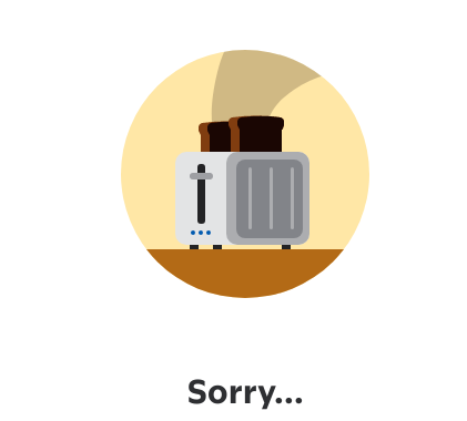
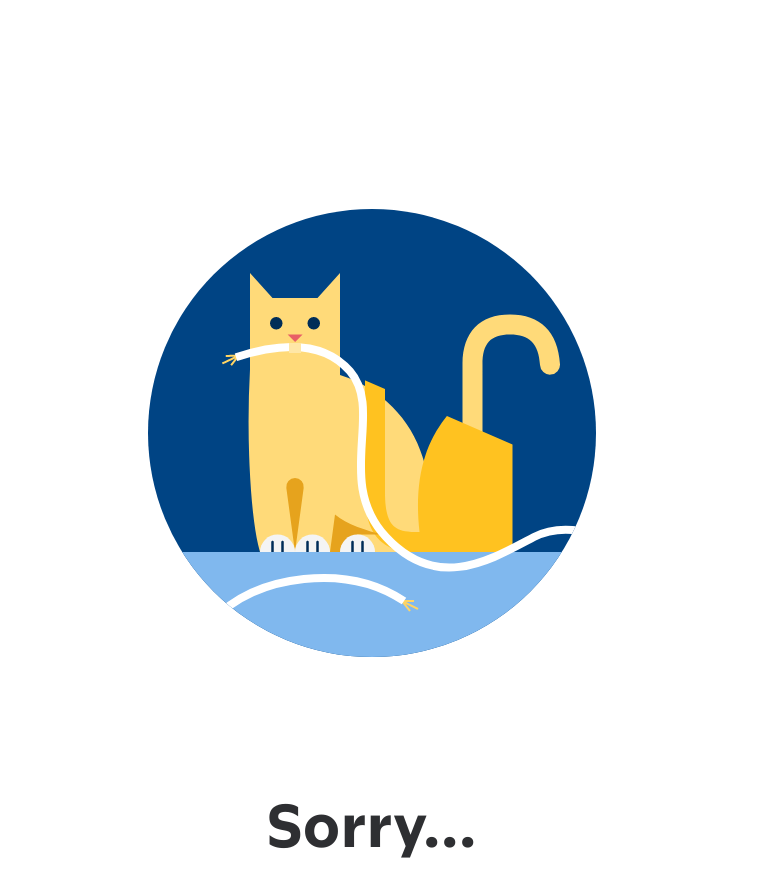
[121,49,369,299] [image] -> [146,207,598,659] [image]

